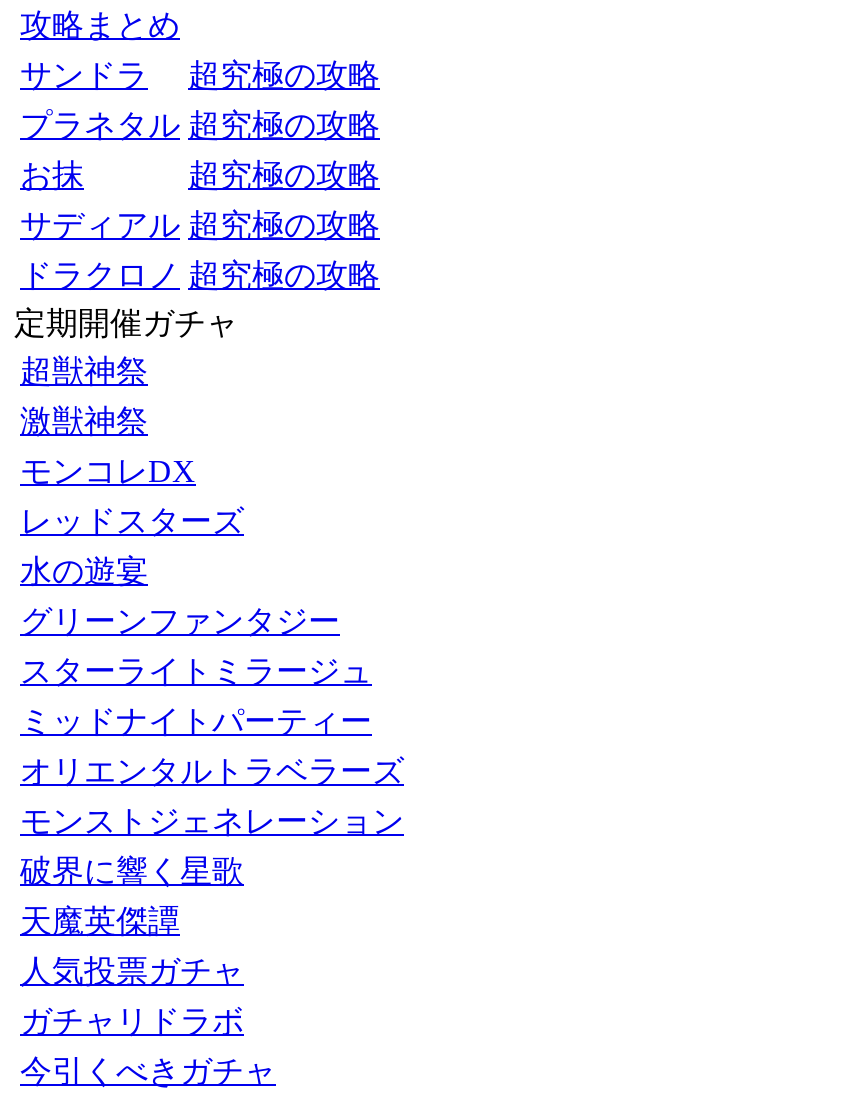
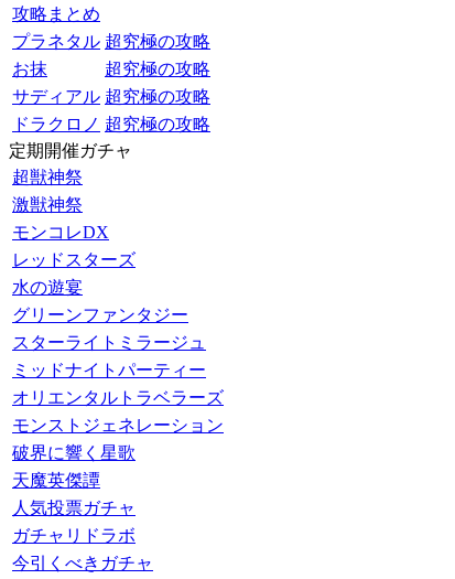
[20,58,380,92] サンドラ | 超究極の攻略 -> none

